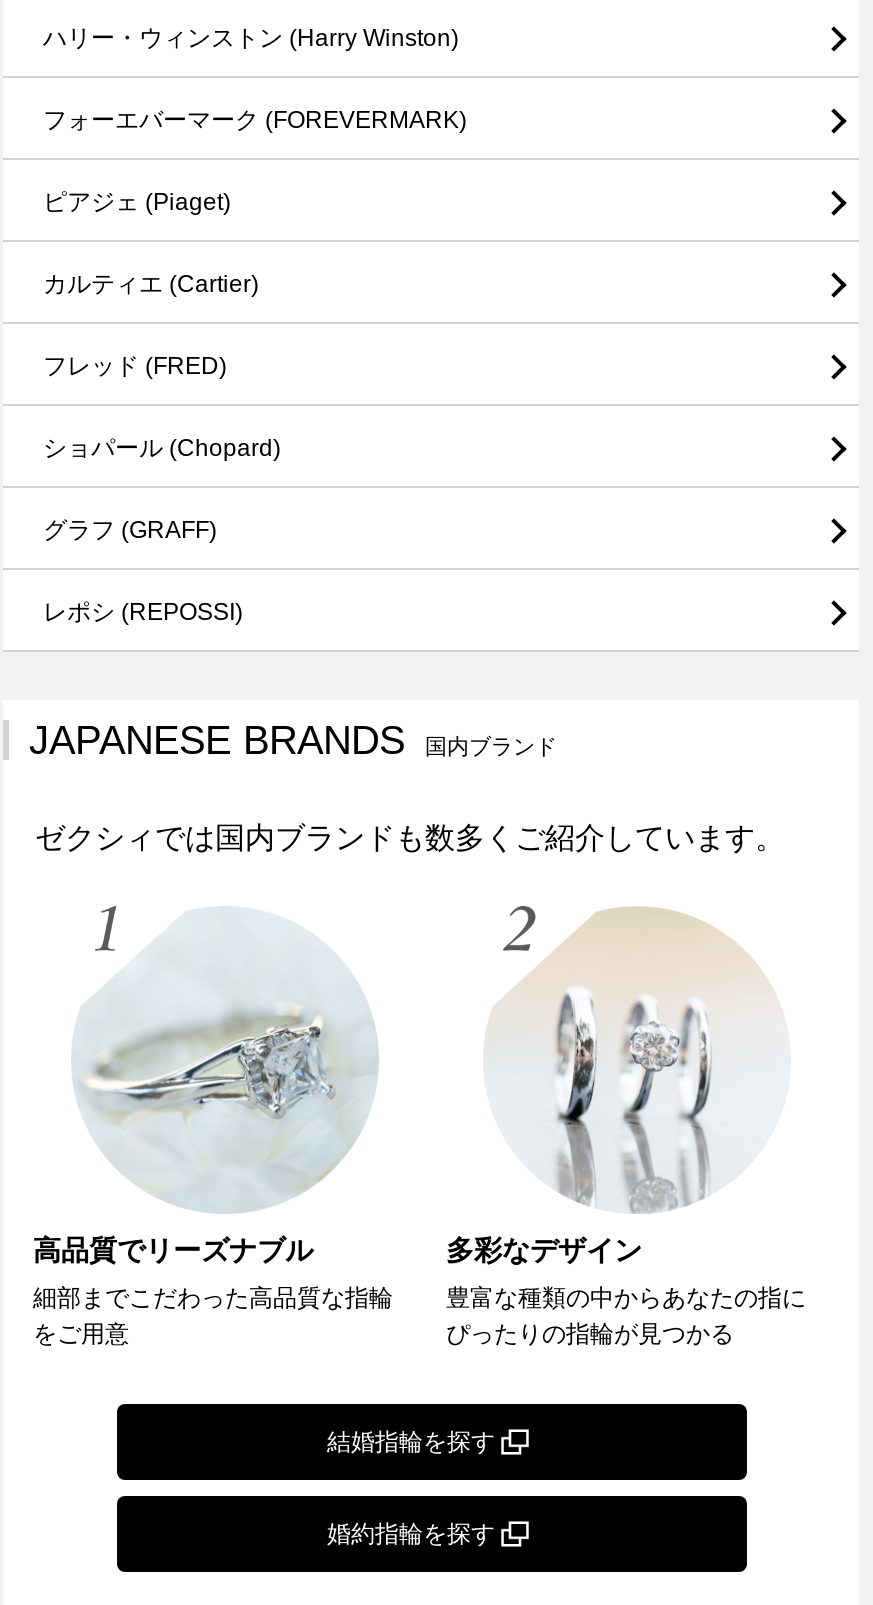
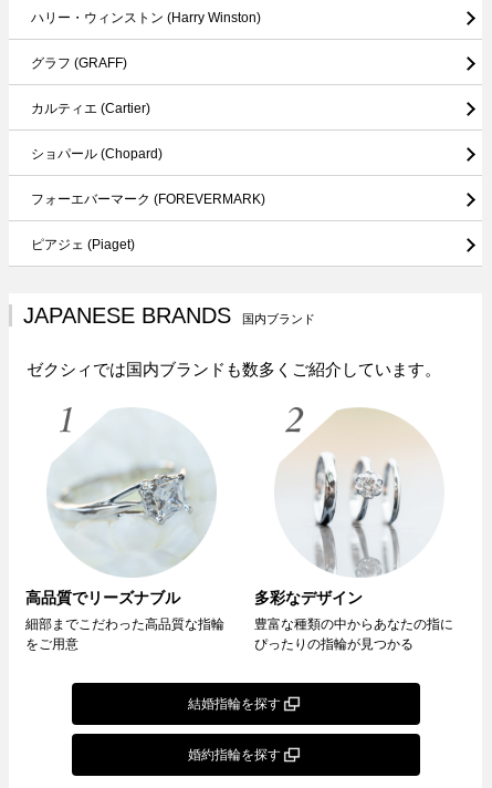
moved [43,106,467,216] -> [31,192,265,253]: フォーエバーマーク(FOREVERMARK) | ピアジェ(Piaget)
moved [43,270,281,544] -> [31,56,163,162]: グラフ(GRAFF) | カルティエ(Cartier) | ショパール(Chopard)
[43,352,243,626] フレッド(FRED) | レポシ(REPOSSI) -> none

